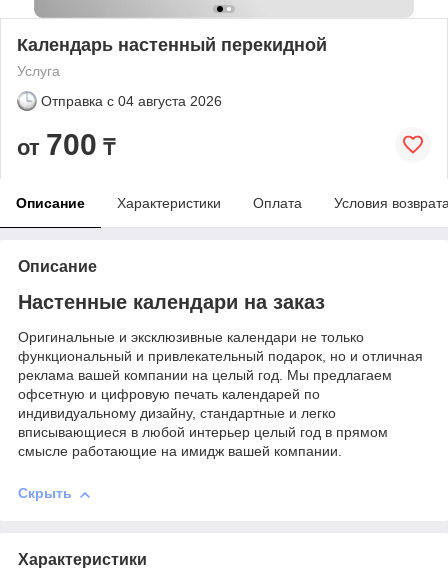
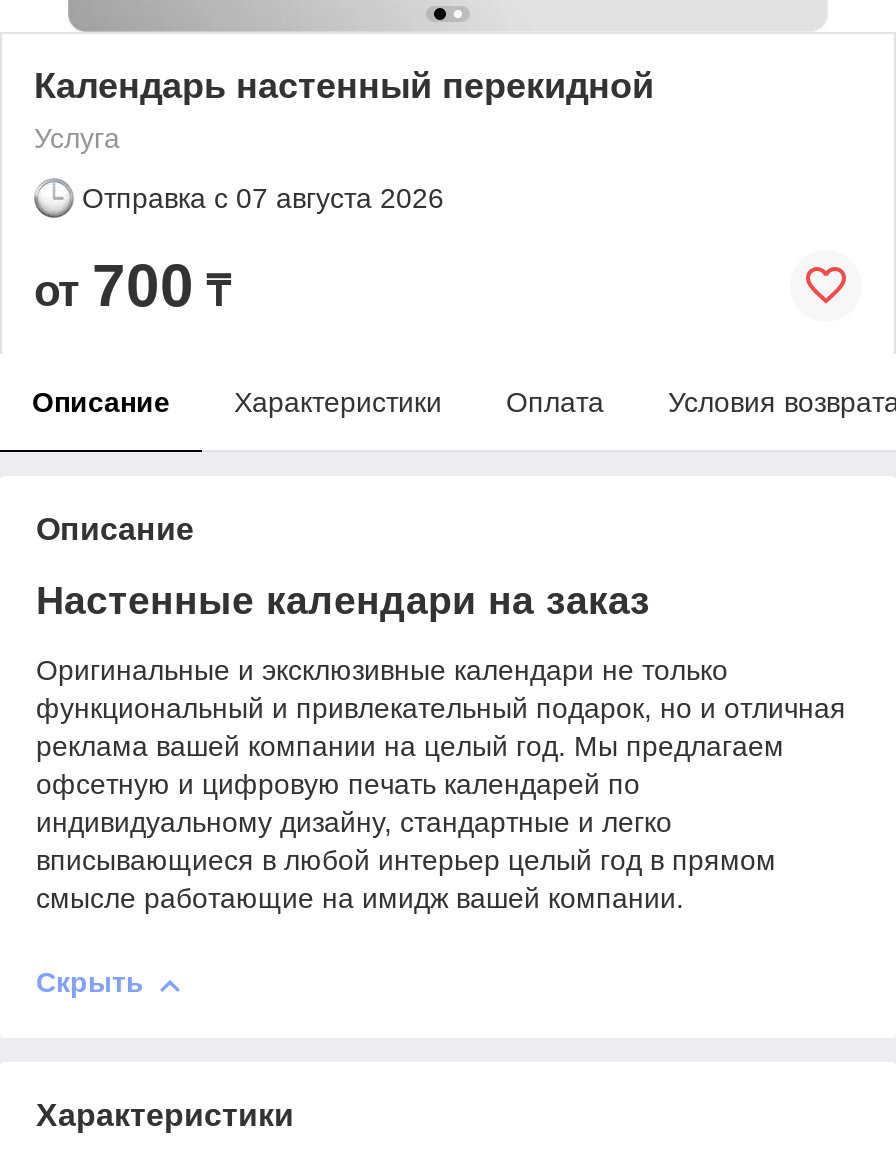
[41,93,222,109] Отправка с 04 августа 2026 -> [82,182,444,214] Отправка с 07 августа 2026

